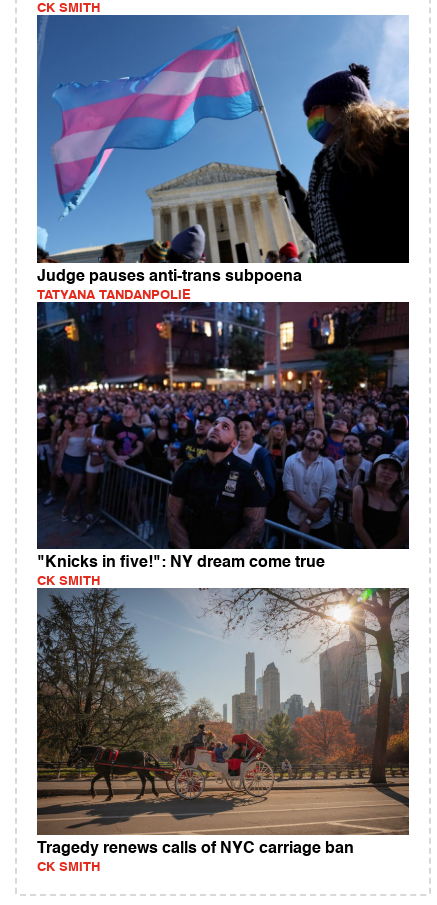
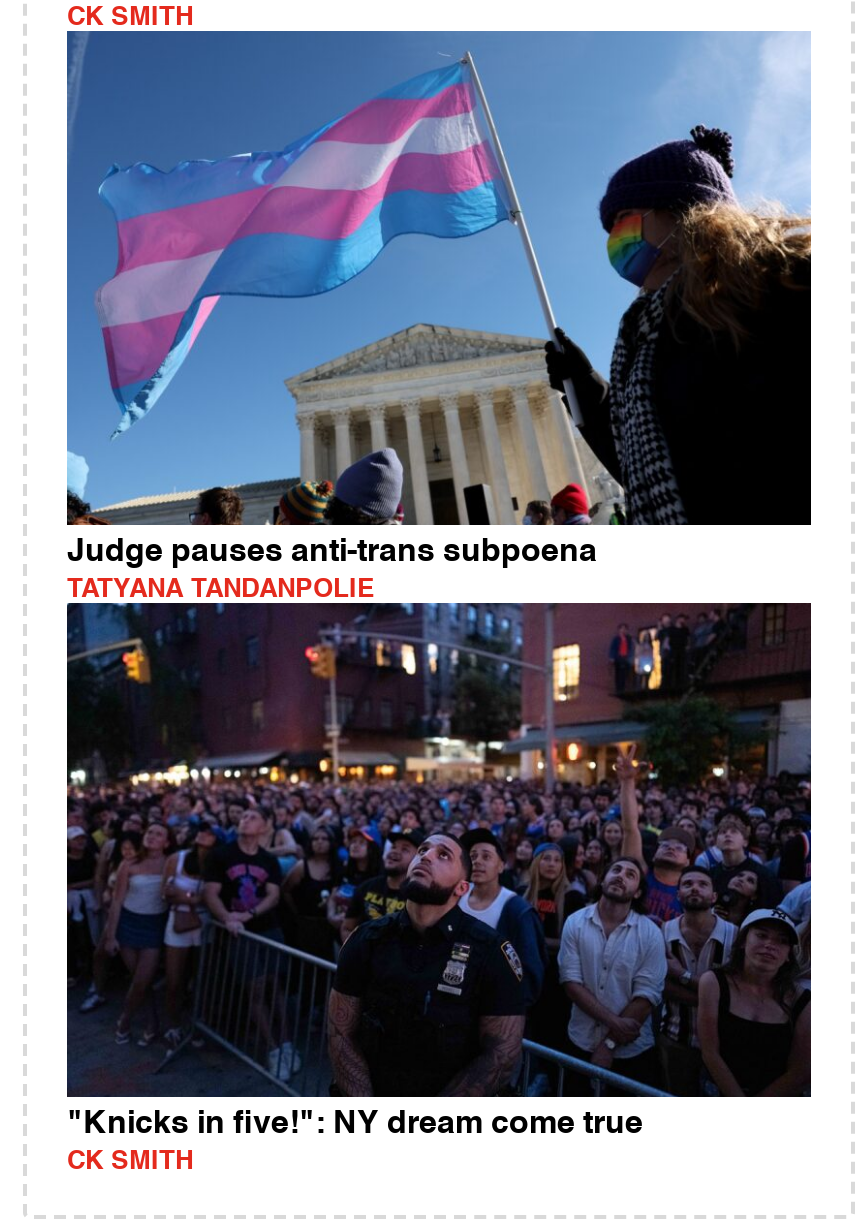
[36,575,410,836] [image] | CK SMITH -> none
[37,841,354,857] Tragedy renews calls of NYC carriage ban -> none

